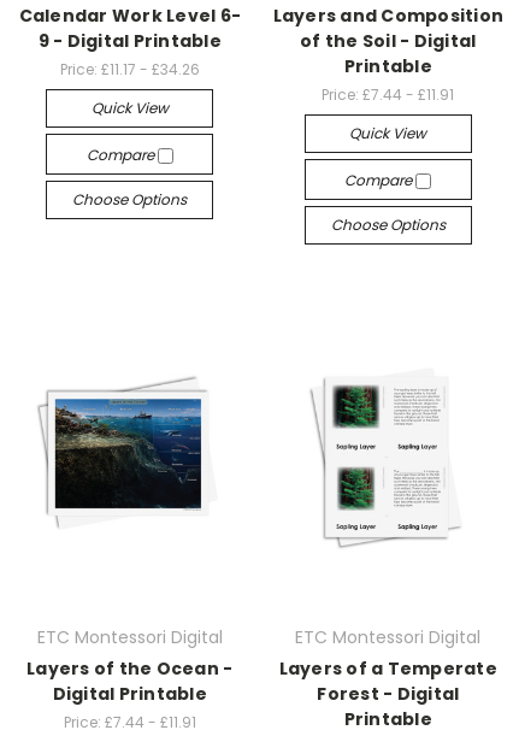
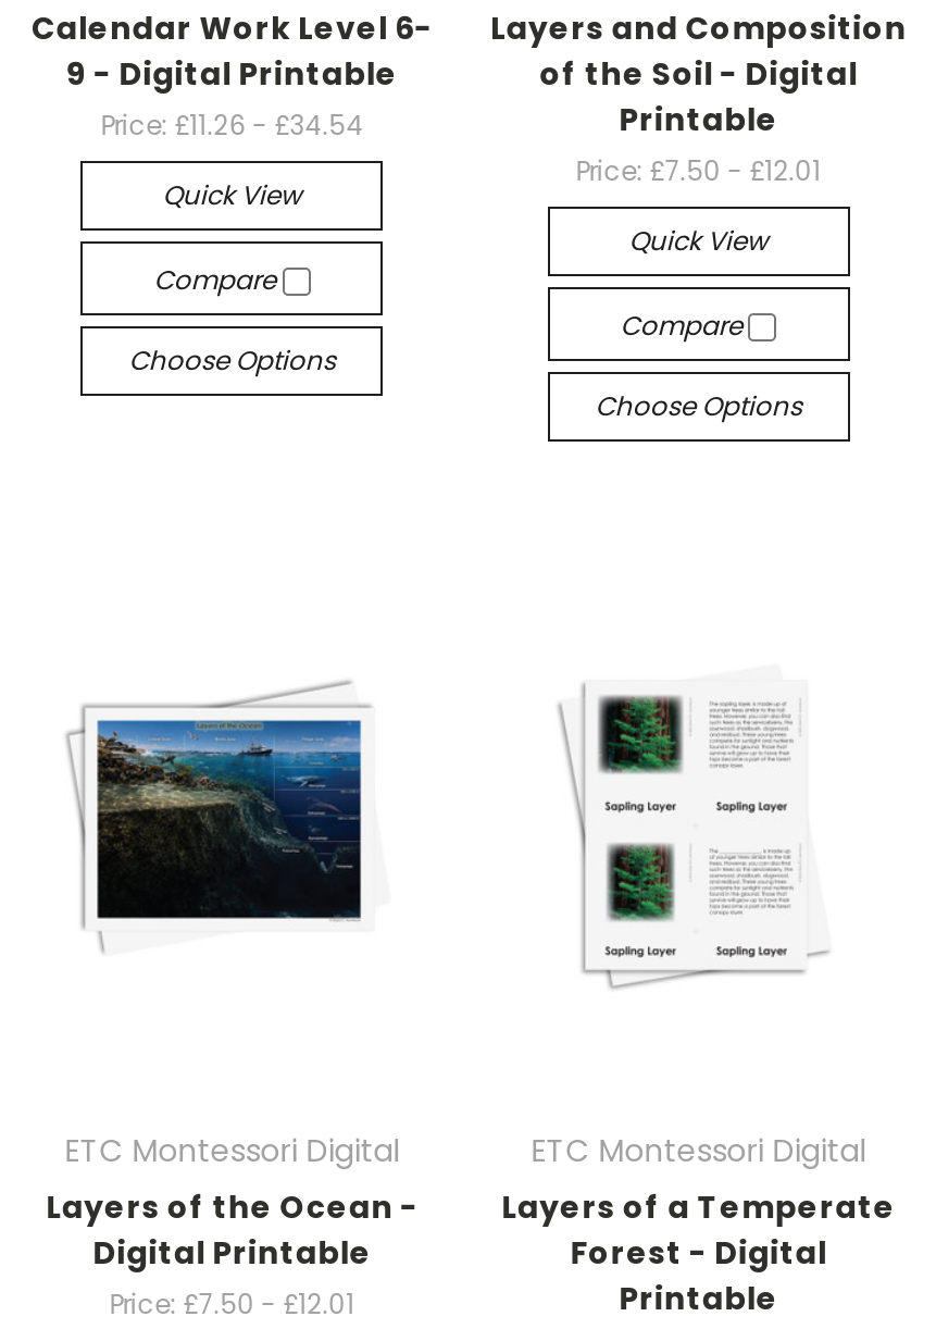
[60,59,200,80] Price: £11.17 - £34.26 -> [100,107,364,144] Price: £11.26 - £34.54
[322,85,454,105] Price: £7.44 - £11.91 -> [576,153,821,190] Price: £7.50 - £12.01
[64,712,196,733] Price: £7.44 - £11.91 -> [109,1286,355,1323] Price: £7.50 - £12.01

